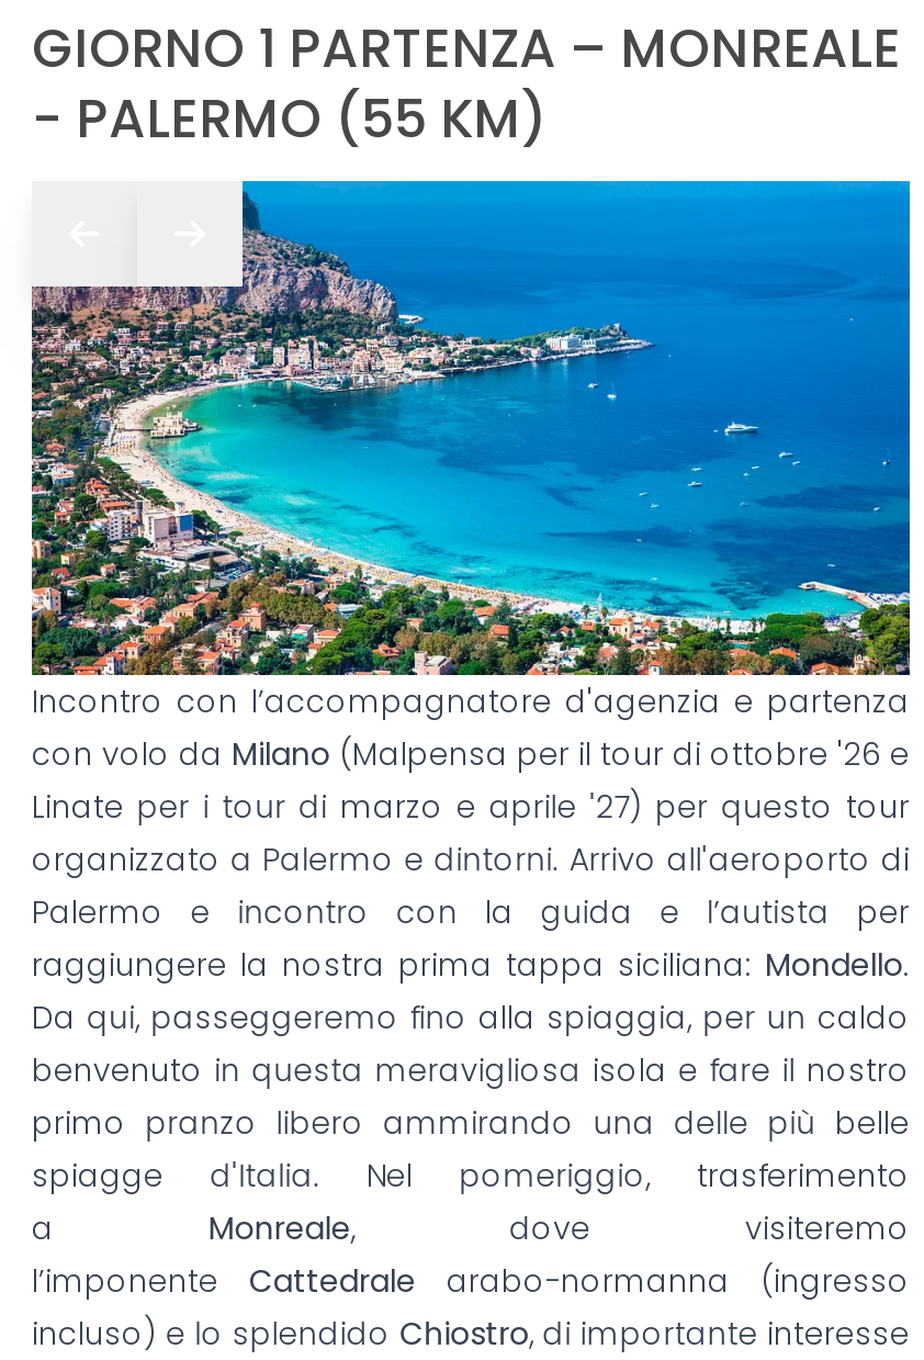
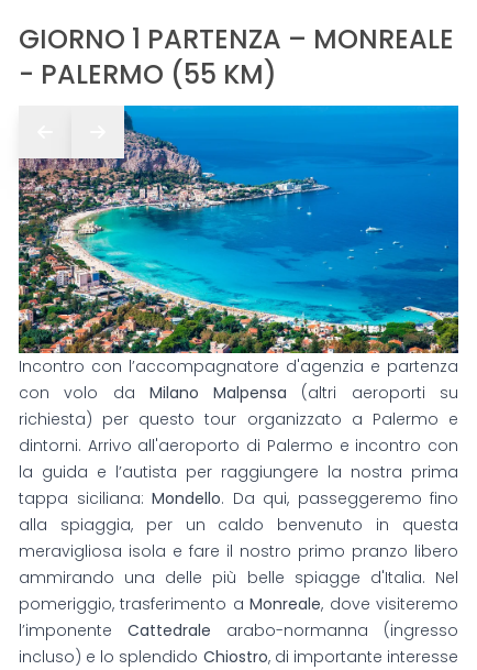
[32,732,910,1250] con volo da Milano (Malpensa per il tour di ottobre '26 e | Linate per i tour di marzo e aprile '27) per questo tour | organizzato a Palermo e dintorni. Arrivo all'aeroporto di | Palermo e incontro con la guida e l’autista per | raggiungere la nostra prima tappa siciliana: Mondello. | Da qui, passeggeremo fino alla spiaggia, per un caldo | benvenuto in questa meravigliosa isola e fare il nostro | primo pranzo libero ammirando una delle più belle | spiagge d'Italia. Nel pomeriggio, trasferimento | a Monreale, dove visiteremo -> [19,382,458,615] con volo da Milano Malpensa (altri aeroporti su | richiesta) per questo tour organizzato a Palermo e | dintorni. Arrivo all'aeroporto di Palermo e incontro con | la guida e l’autista per raggiungere la nostra prima | tappa siciliana: Mondello. Da qui, passeggeremo fino | alla spiaggia, per un caldo benvenuto in questa | meravigliosa isola e fare il nostro primo pranzo libero | ammirando una delle più belle spiagge d'Italia. Nel | pomeriggio, trasferimento a Monreale, dove visiteremo

